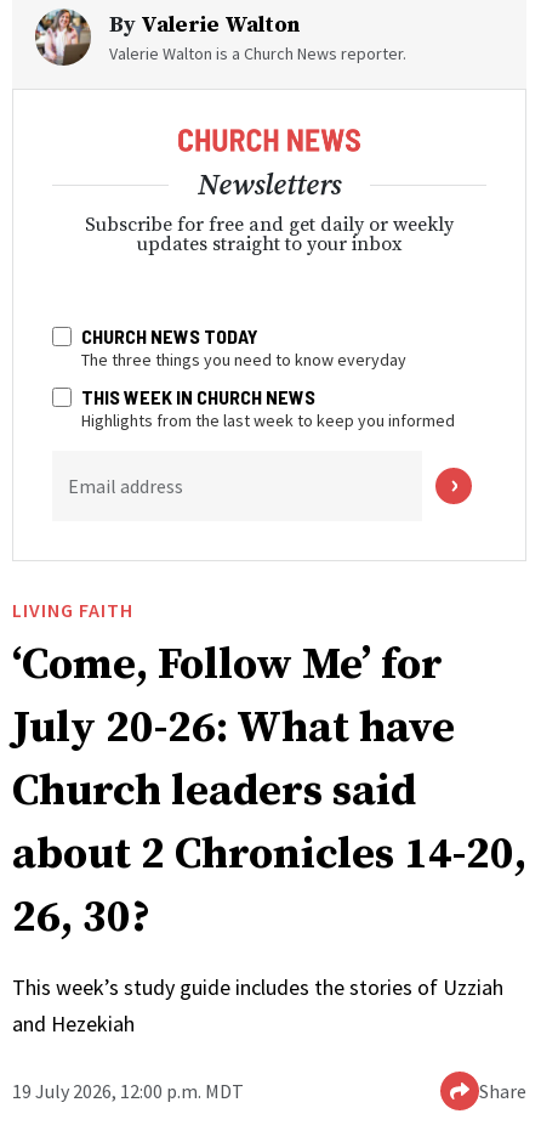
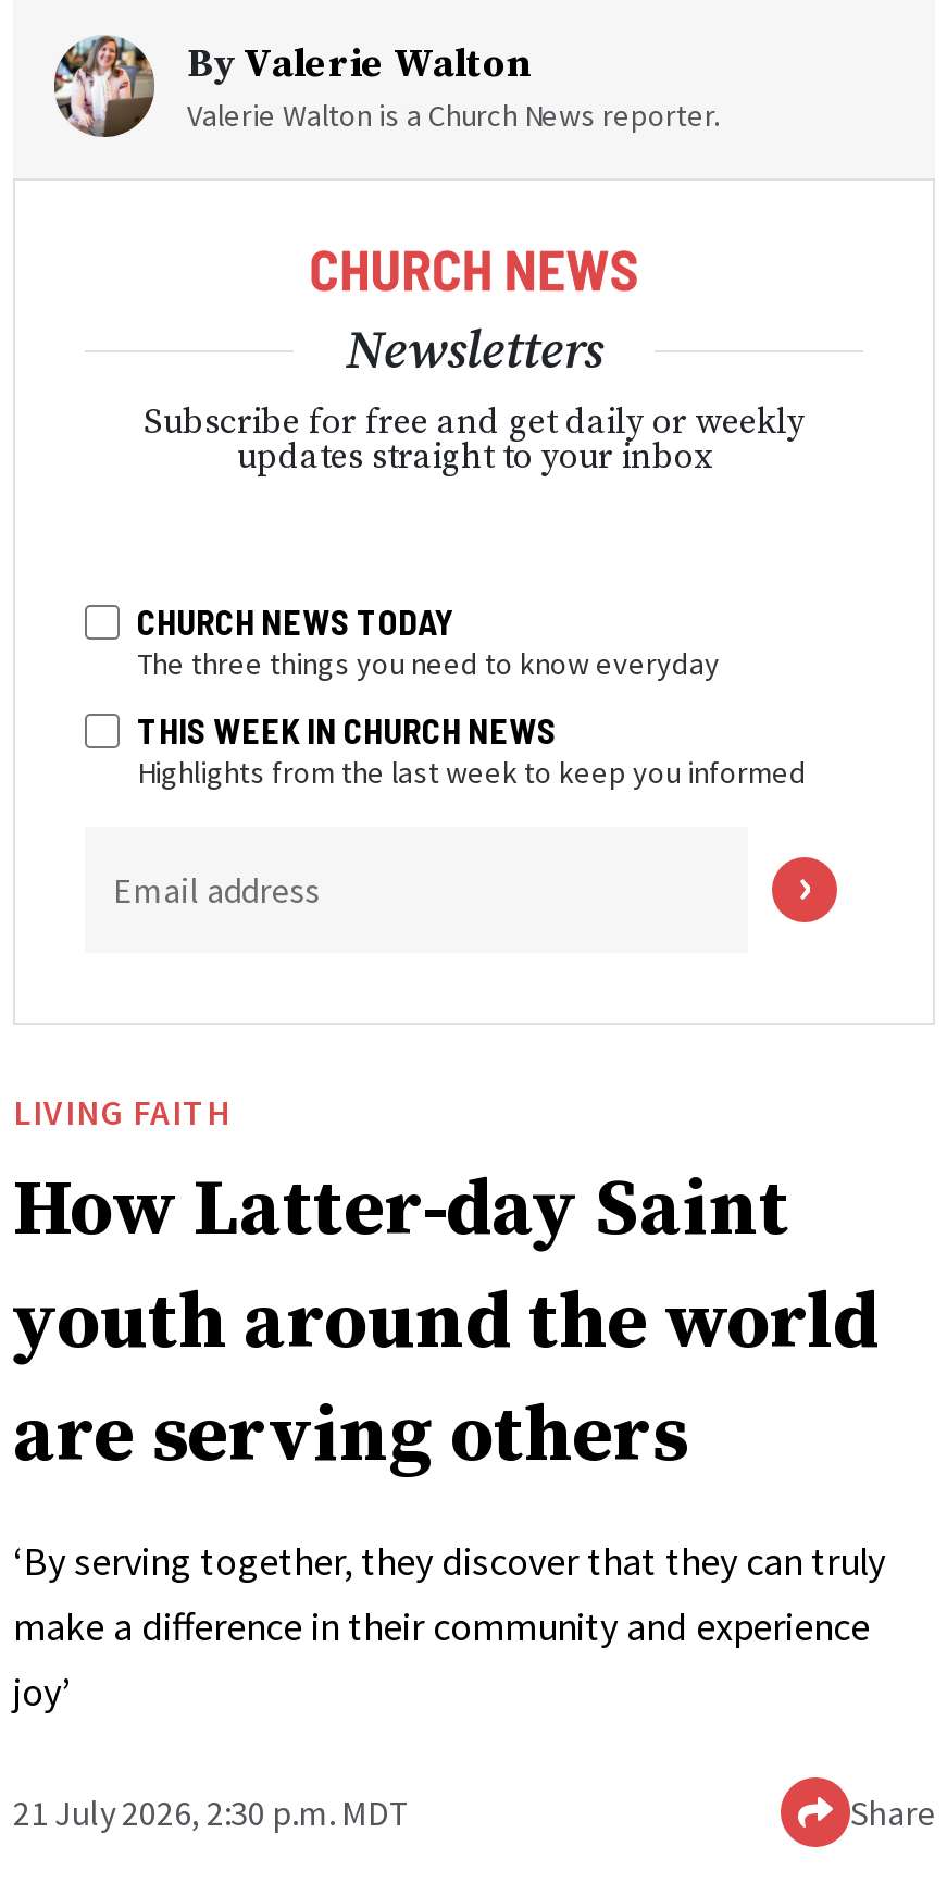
[12,638,526,945] ‘Come, Follow Me’ for | July 20-26: What have | Church leaders said | about 2 Chronicles 14-20, | 26, 30? -> [13,1162,879,1486] How Latter-day Saint | youth around the world | are serving others
[12,973,503,1038] This week’s study guide includes the stories of Uzziah | and Hezekiah -> [13,1536,885,1717] ‘By serving together, they discover that they can truly | make a difference in their community and experience | joy’
[12,1079,244,1103] 19 July 2026, 12:00 p.m. MDT -> [13,1791,411,1834] 21 July 2026, 2:30 p.m. MDT

